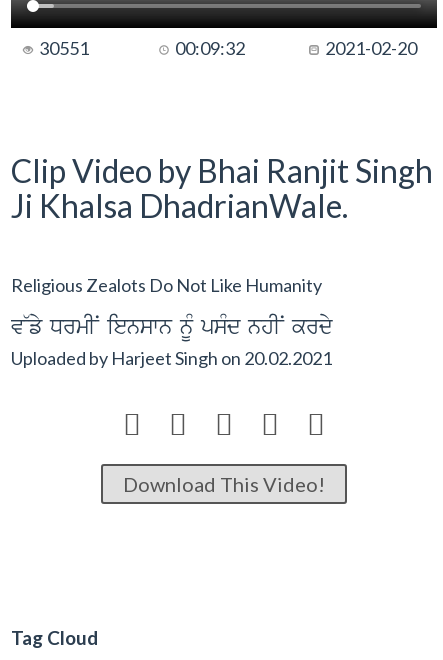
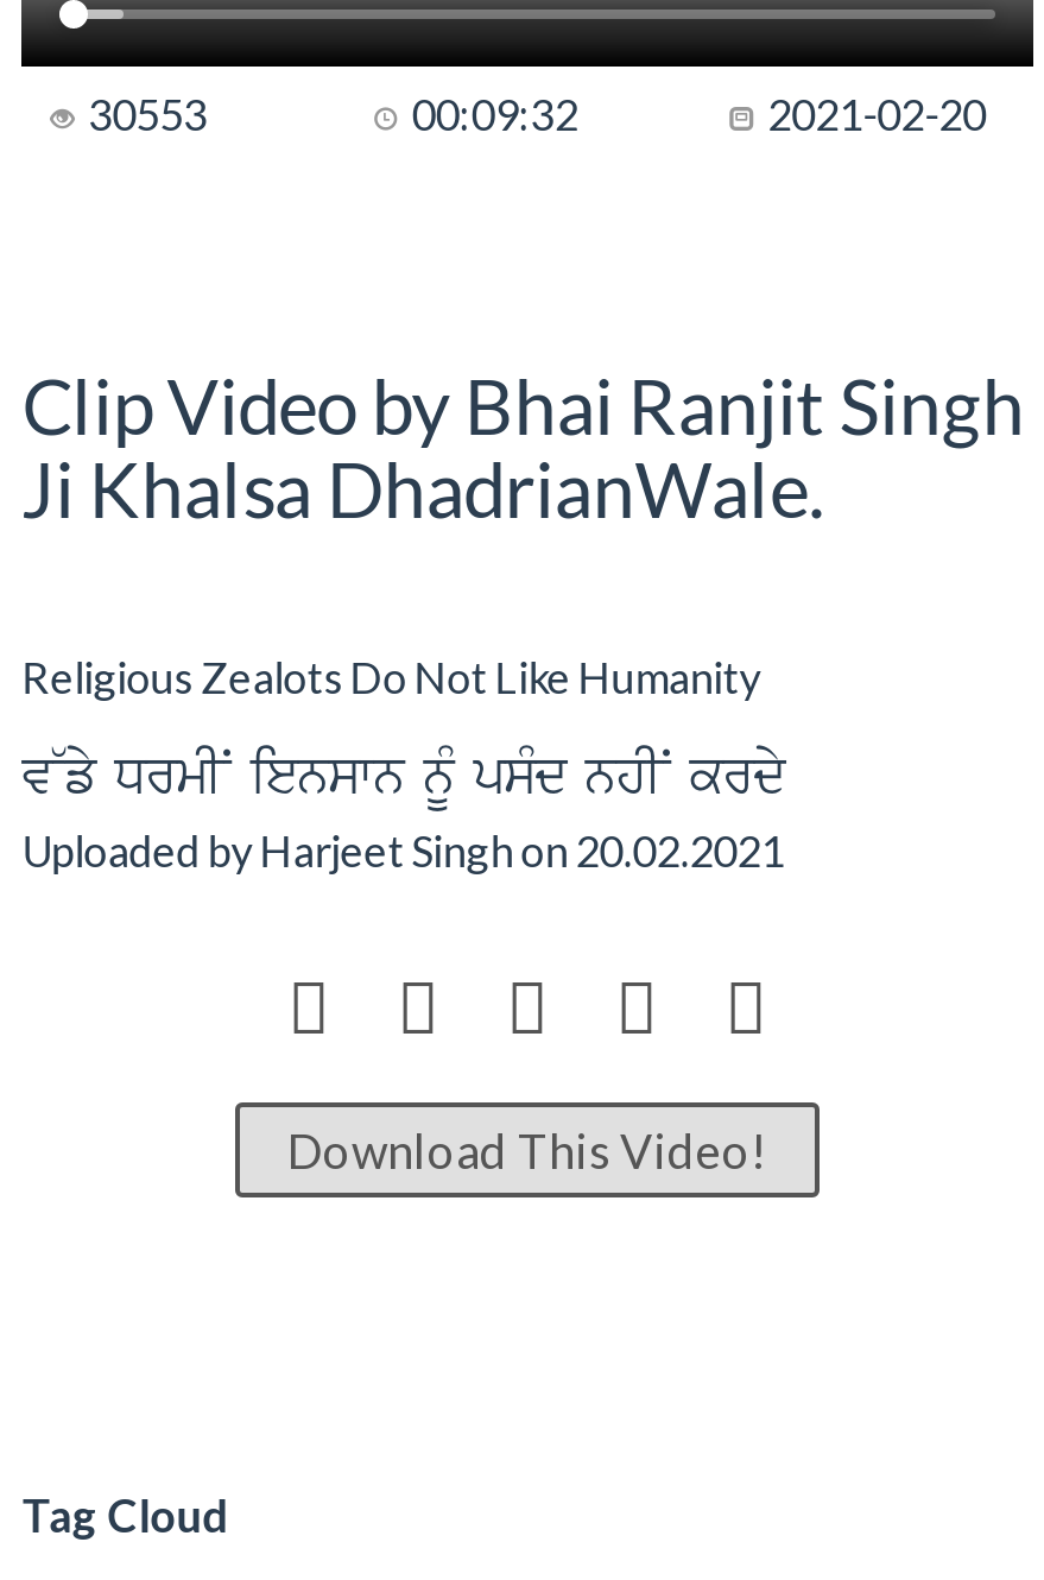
[39,37,89,59] 30551 -> [88,88,207,140] 30553

